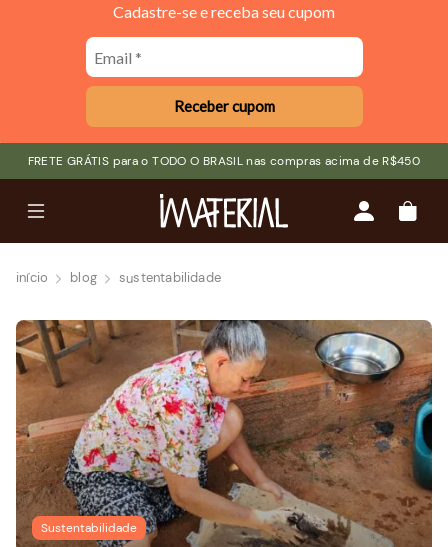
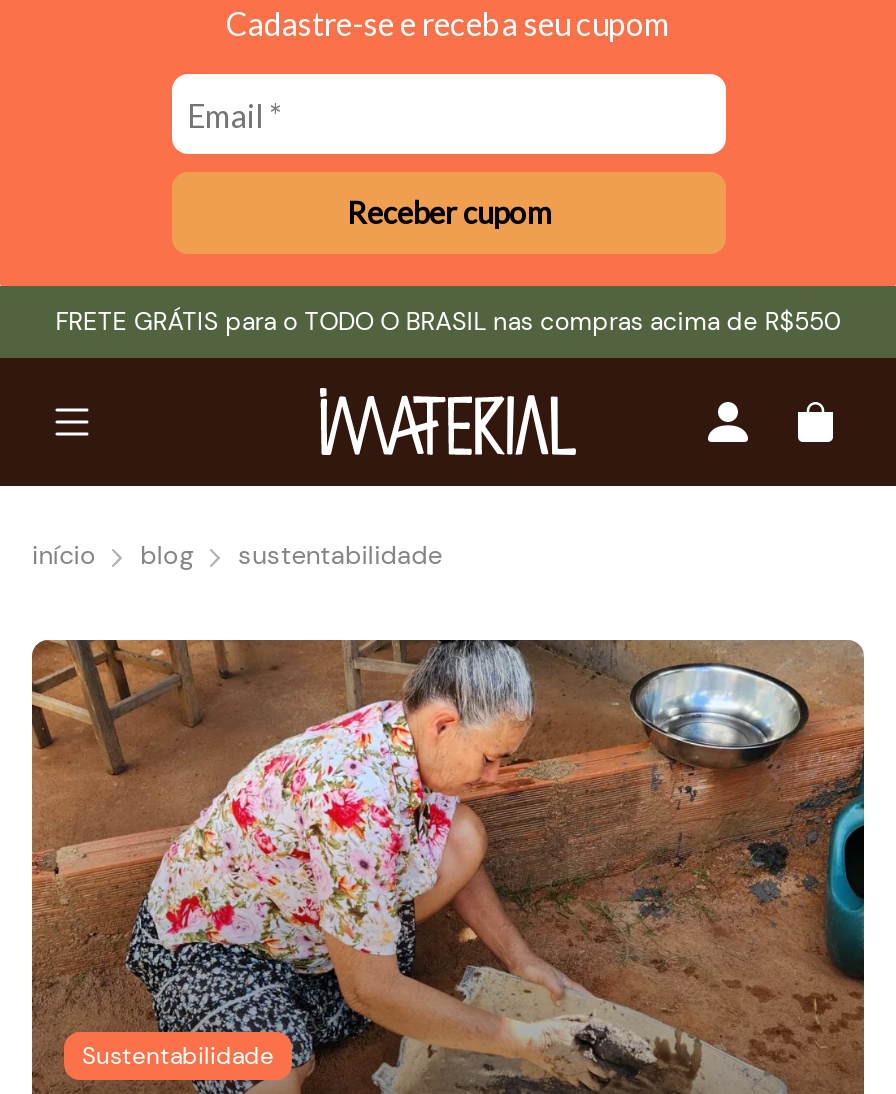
[28,153,420,169] FRETE GRÁTIS para o TODO O BRASIL nas compras acima de R$450 -> [56,306,840,338] FRETE GRÁTIS para o TODO O BRASIL nas compras acima de R$550

